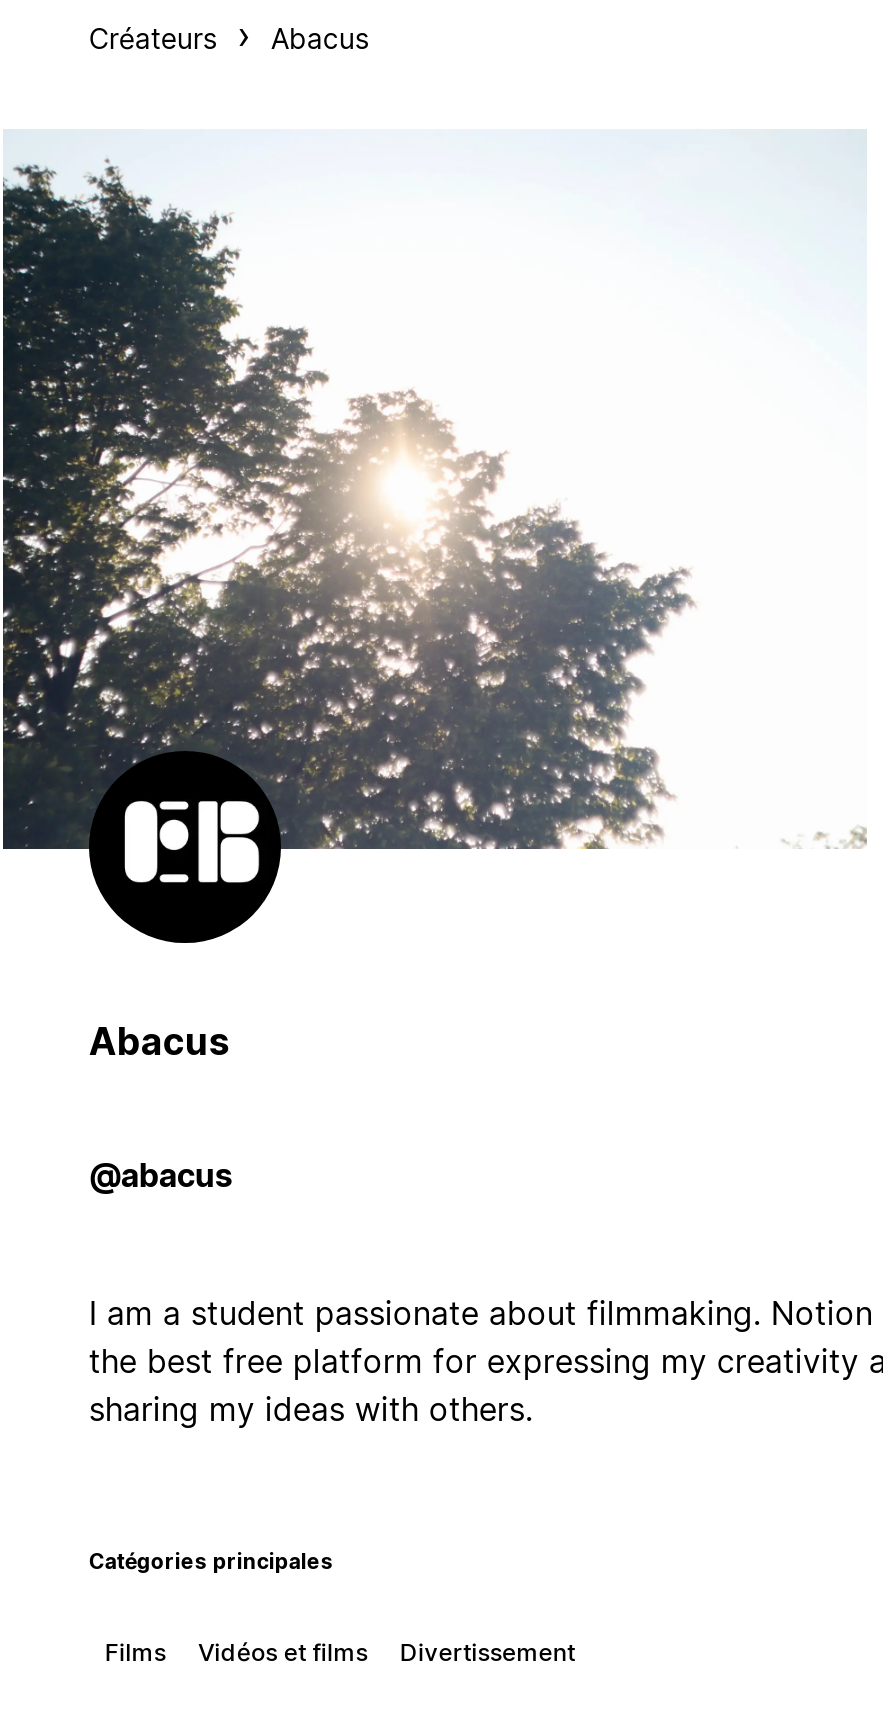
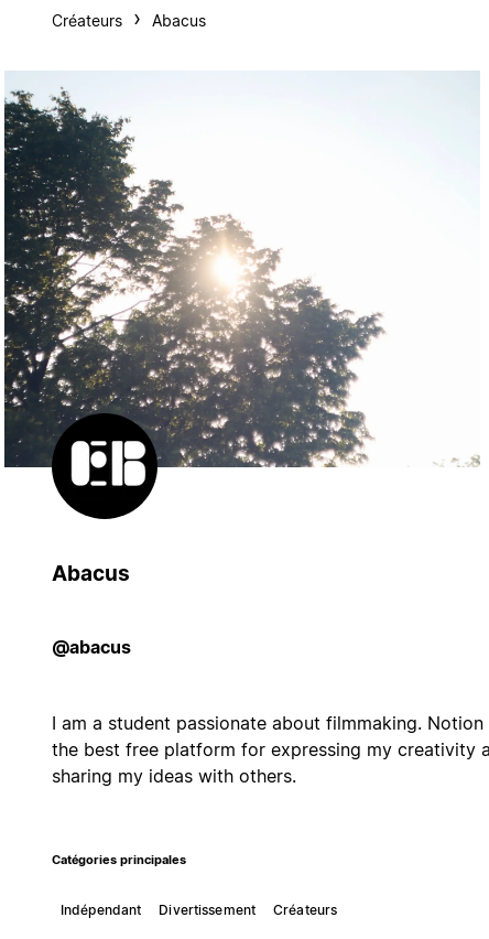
[105,1637,368,1667] Films | Vidéos et films -> [60,901,141,918] Indépendant
none -> [273,901,337,918] Créateurs

